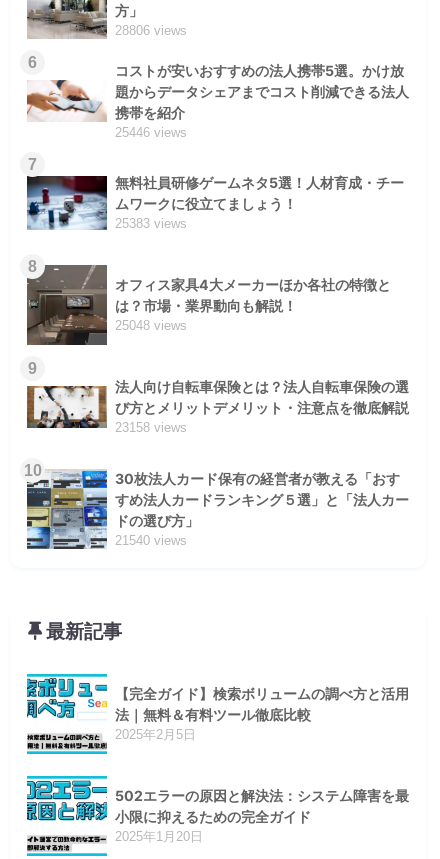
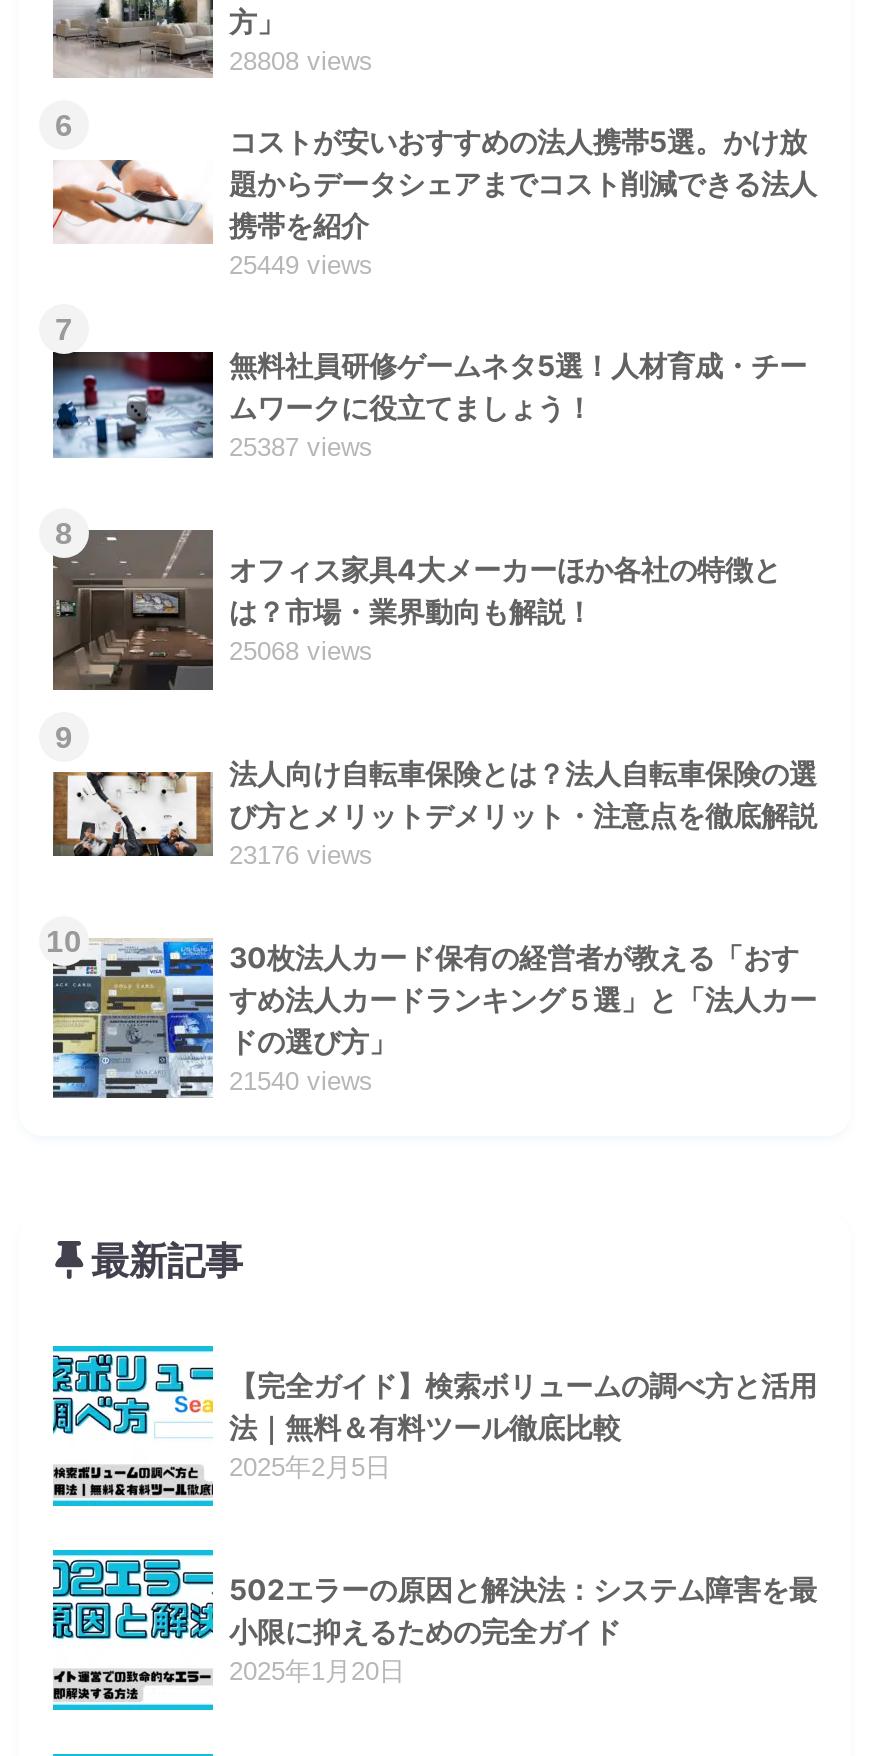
[115,23,187,38] 28806 views -> [229,47,373,77] 28808 views
[115,125,187,140] 25446 views -> [229,251,373,281] 25449 views
[115,216,187,231] 25383 views -> [229,433,373,463] 25387 views
[115,318,187,333] 25048 views -> [229,637,373,667] 25068 views
[115,420,187,435] 23158 views -> [229,841,373,871] 23176 views

